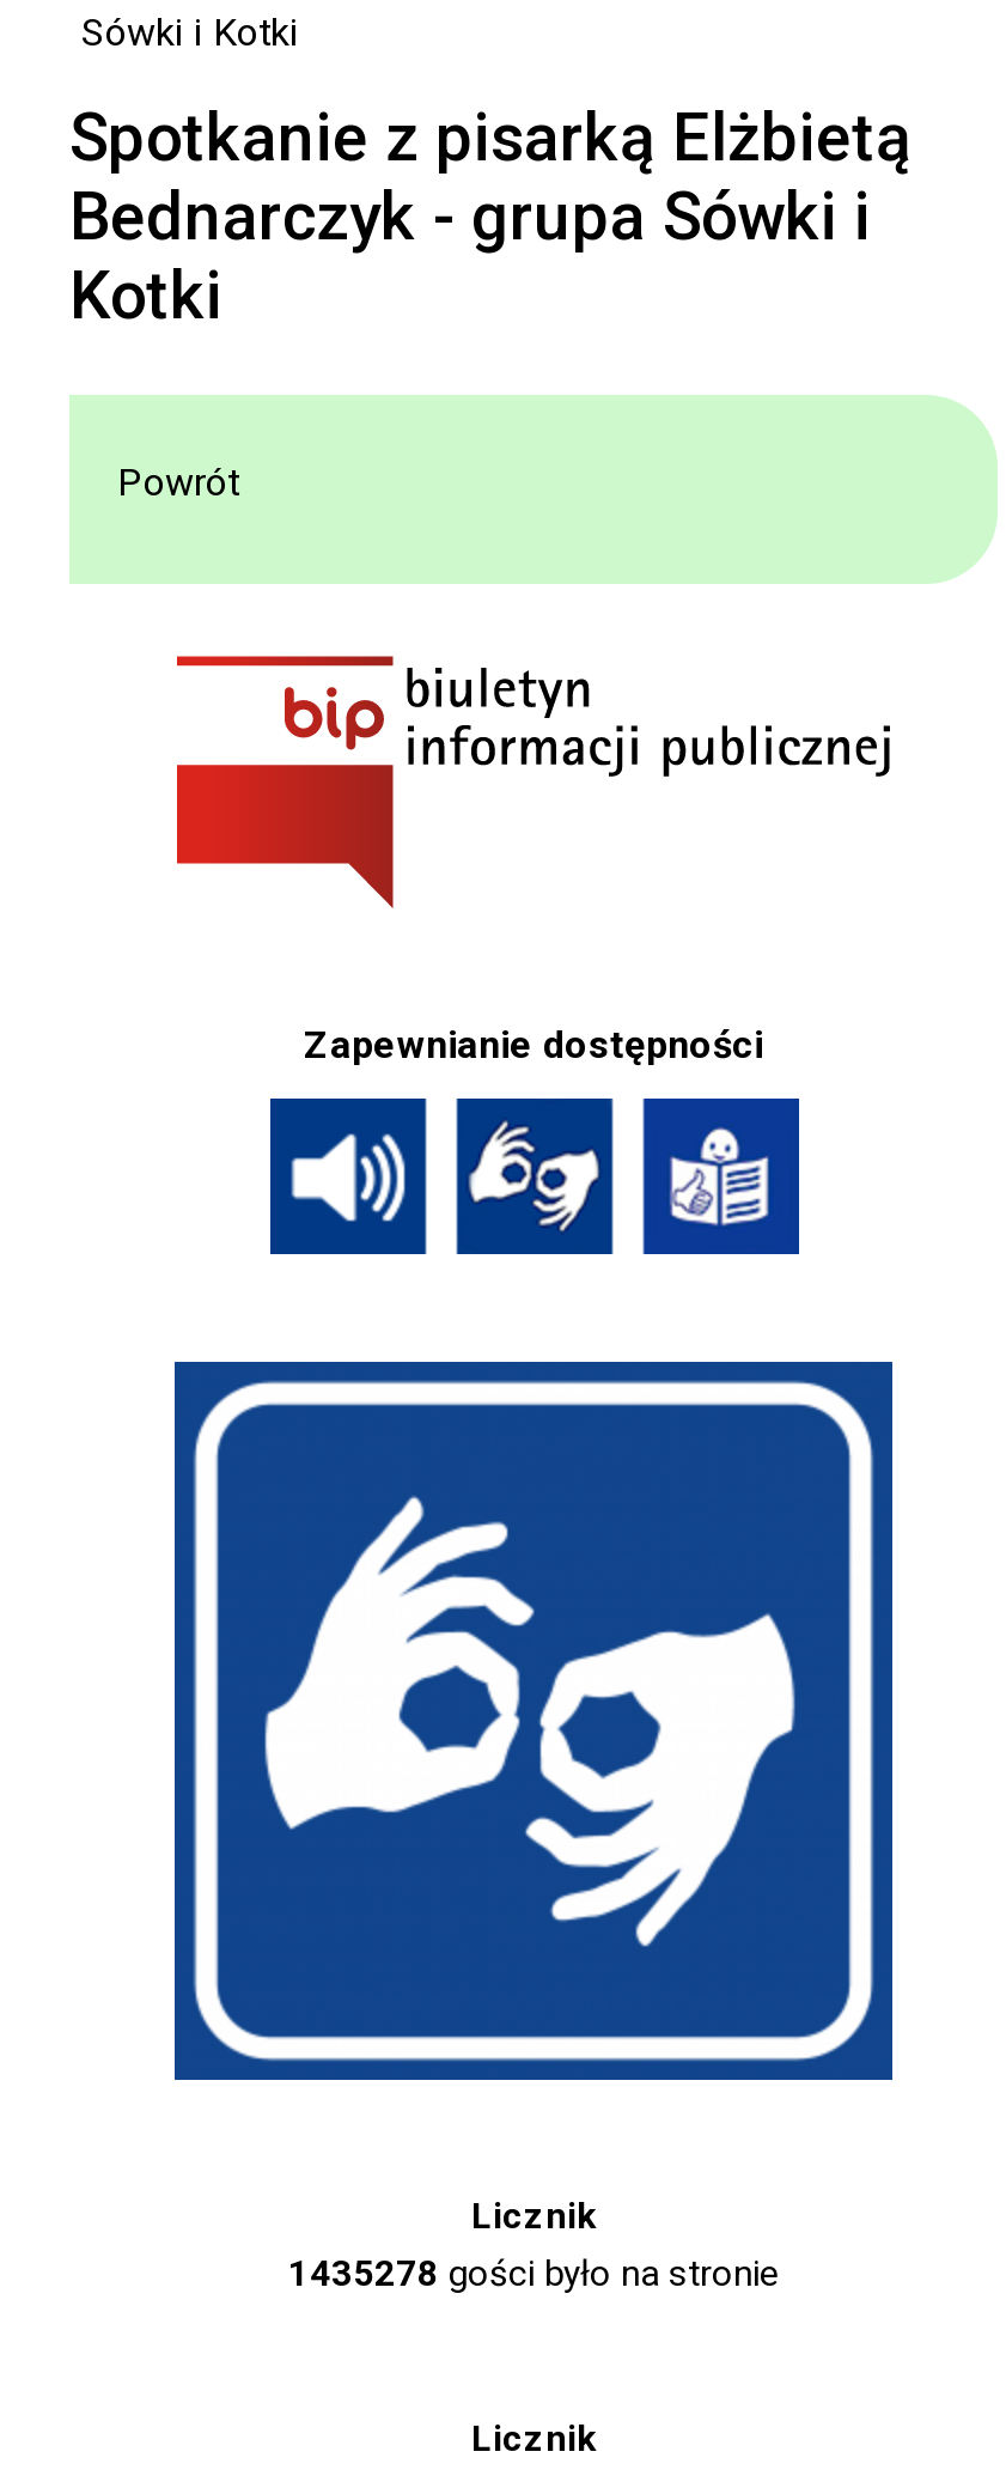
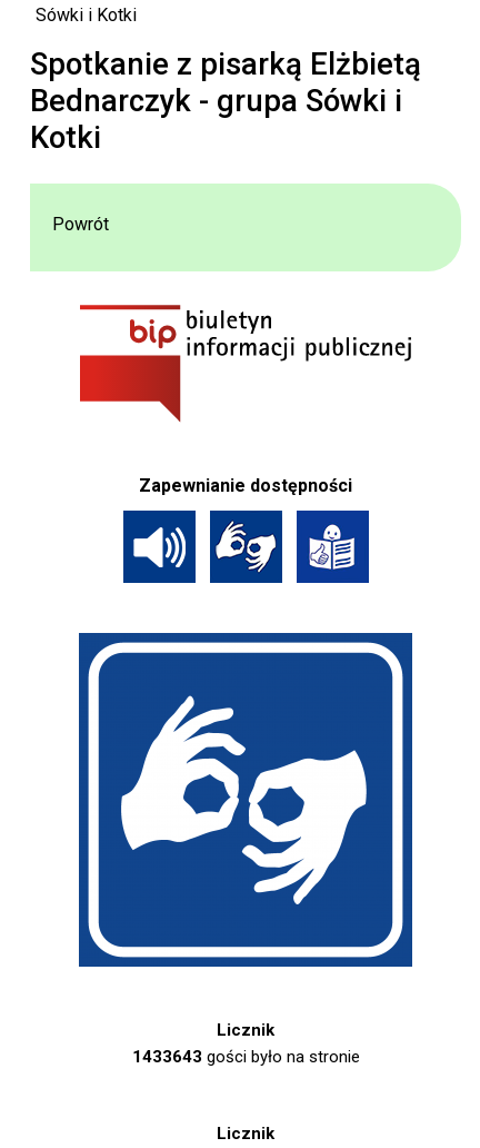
[288,2253,779,2296] 1435278 gości było na stronie -> [132,1047,359,1067] 1433643 gości było na stronie

